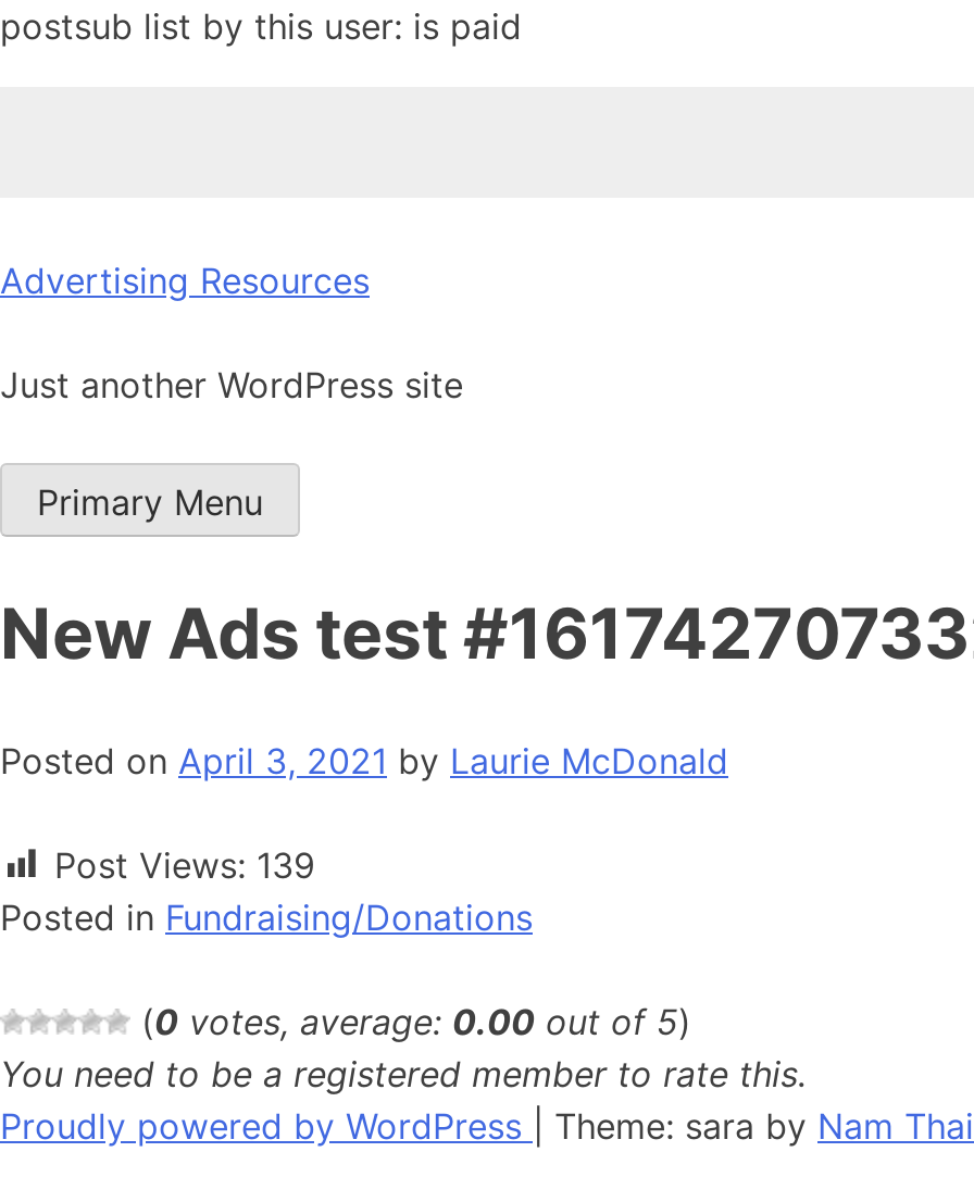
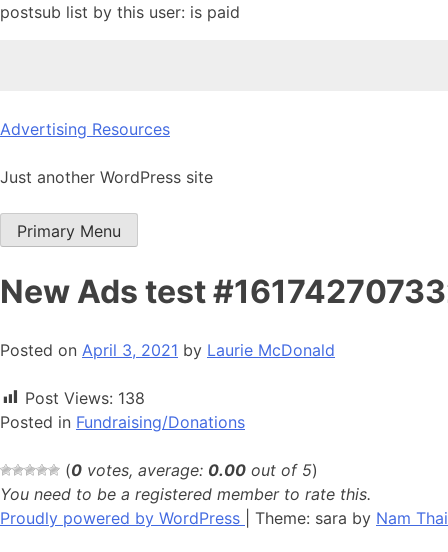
[54,842,315,886] Post Views: 139 -> [25,388,145,408] Post Views: 138

